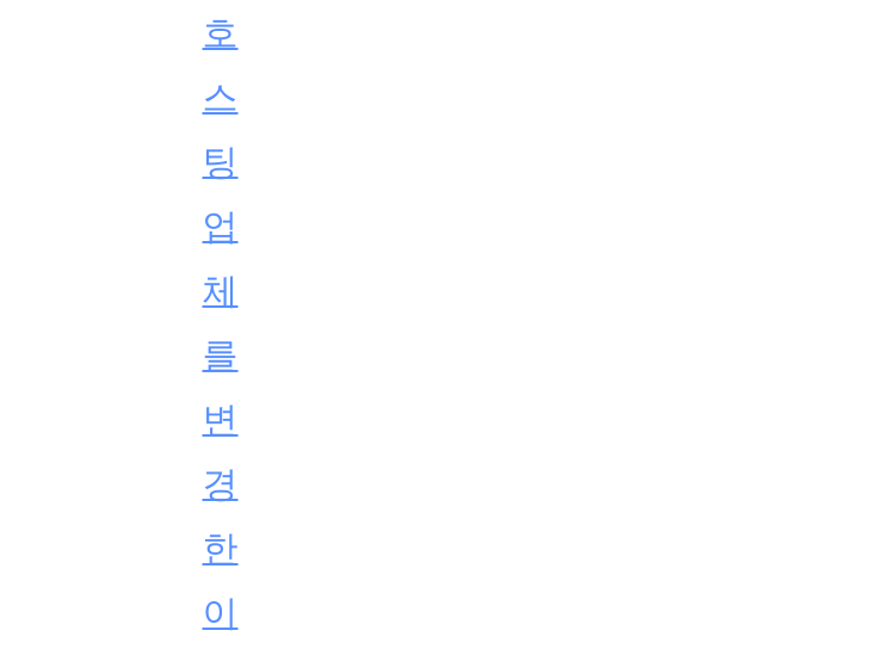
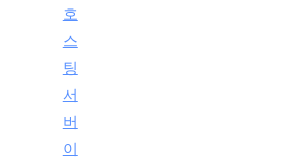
[202,208,238,569] 업 | 체 | 를 | 변 | 경 | 한 -> [63,87,78,130] 서 | 버

